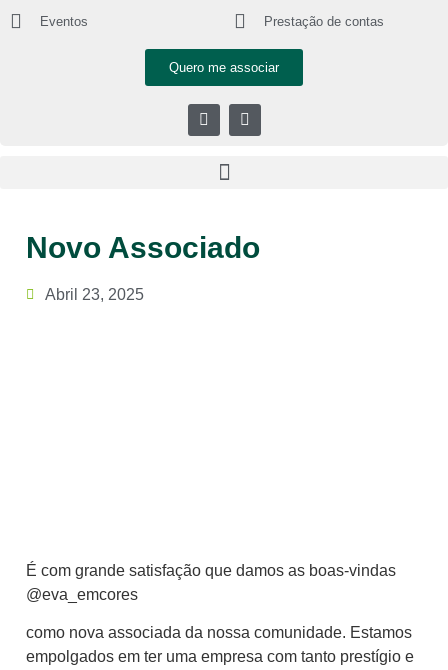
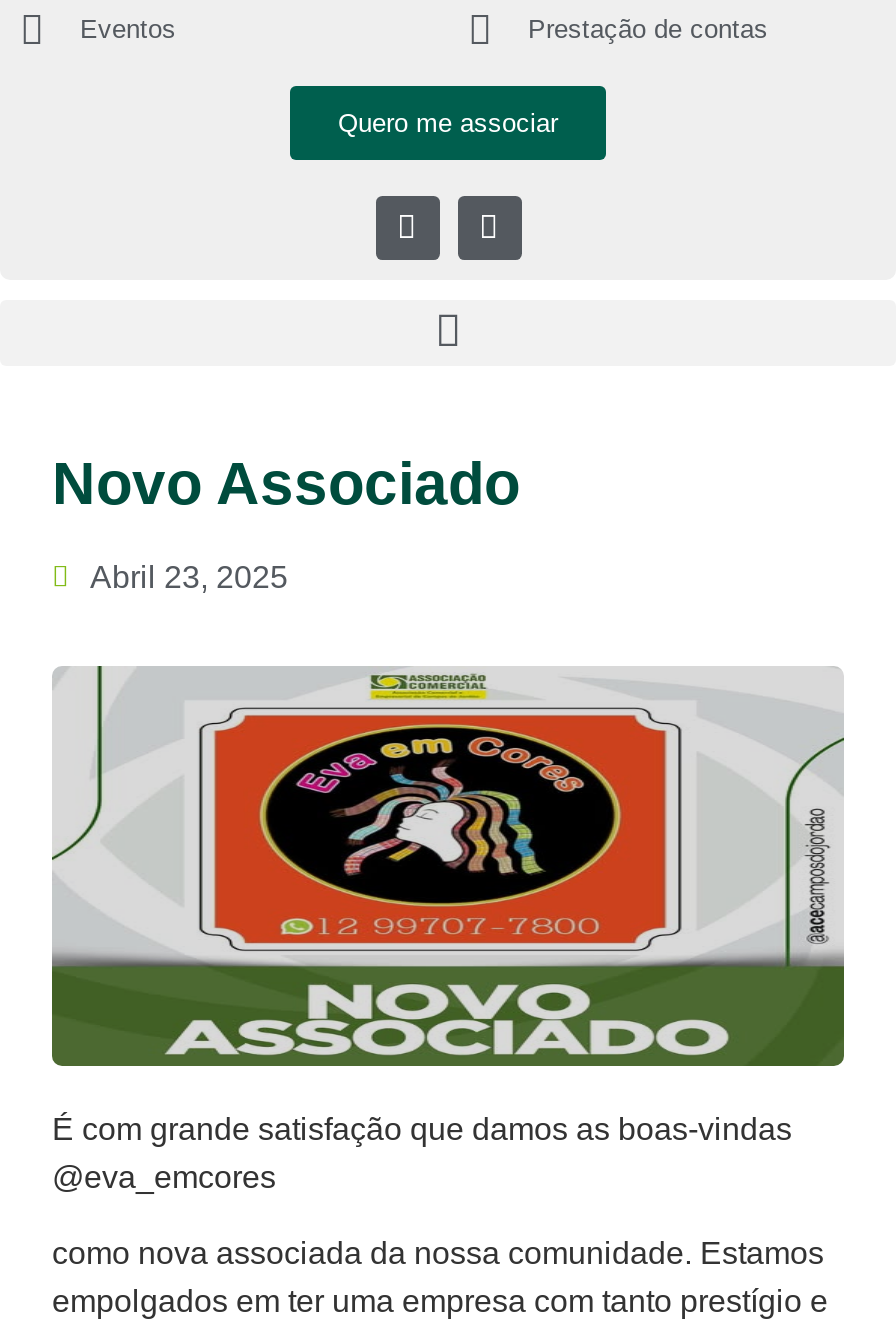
none -> [50,664,846,1068] [image]

